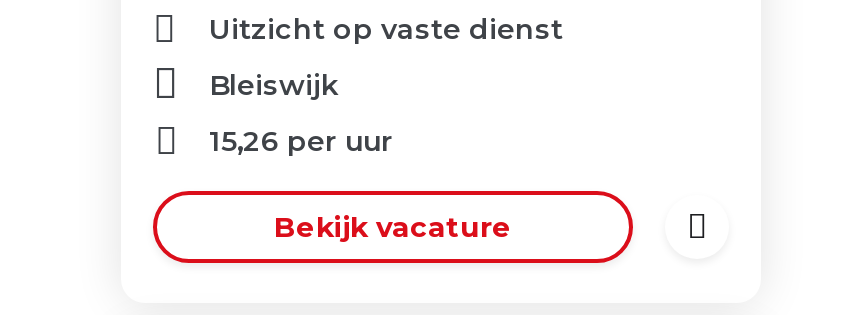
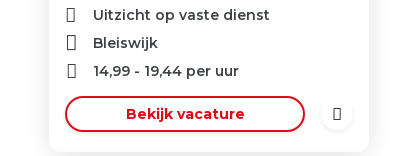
[209,123,393,159] 15,26 per uur -> [93,62,239,80] 14,99 - 19,44 per uur

